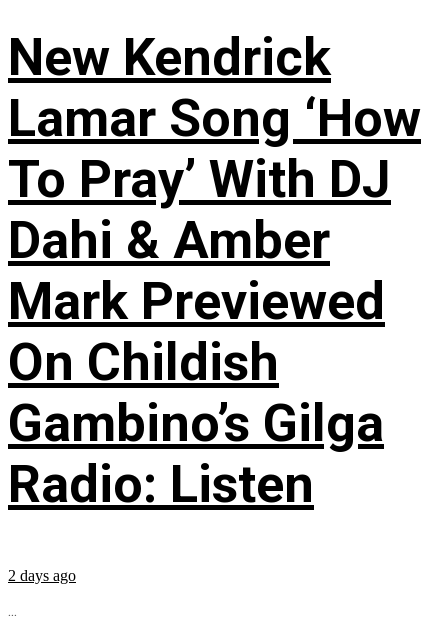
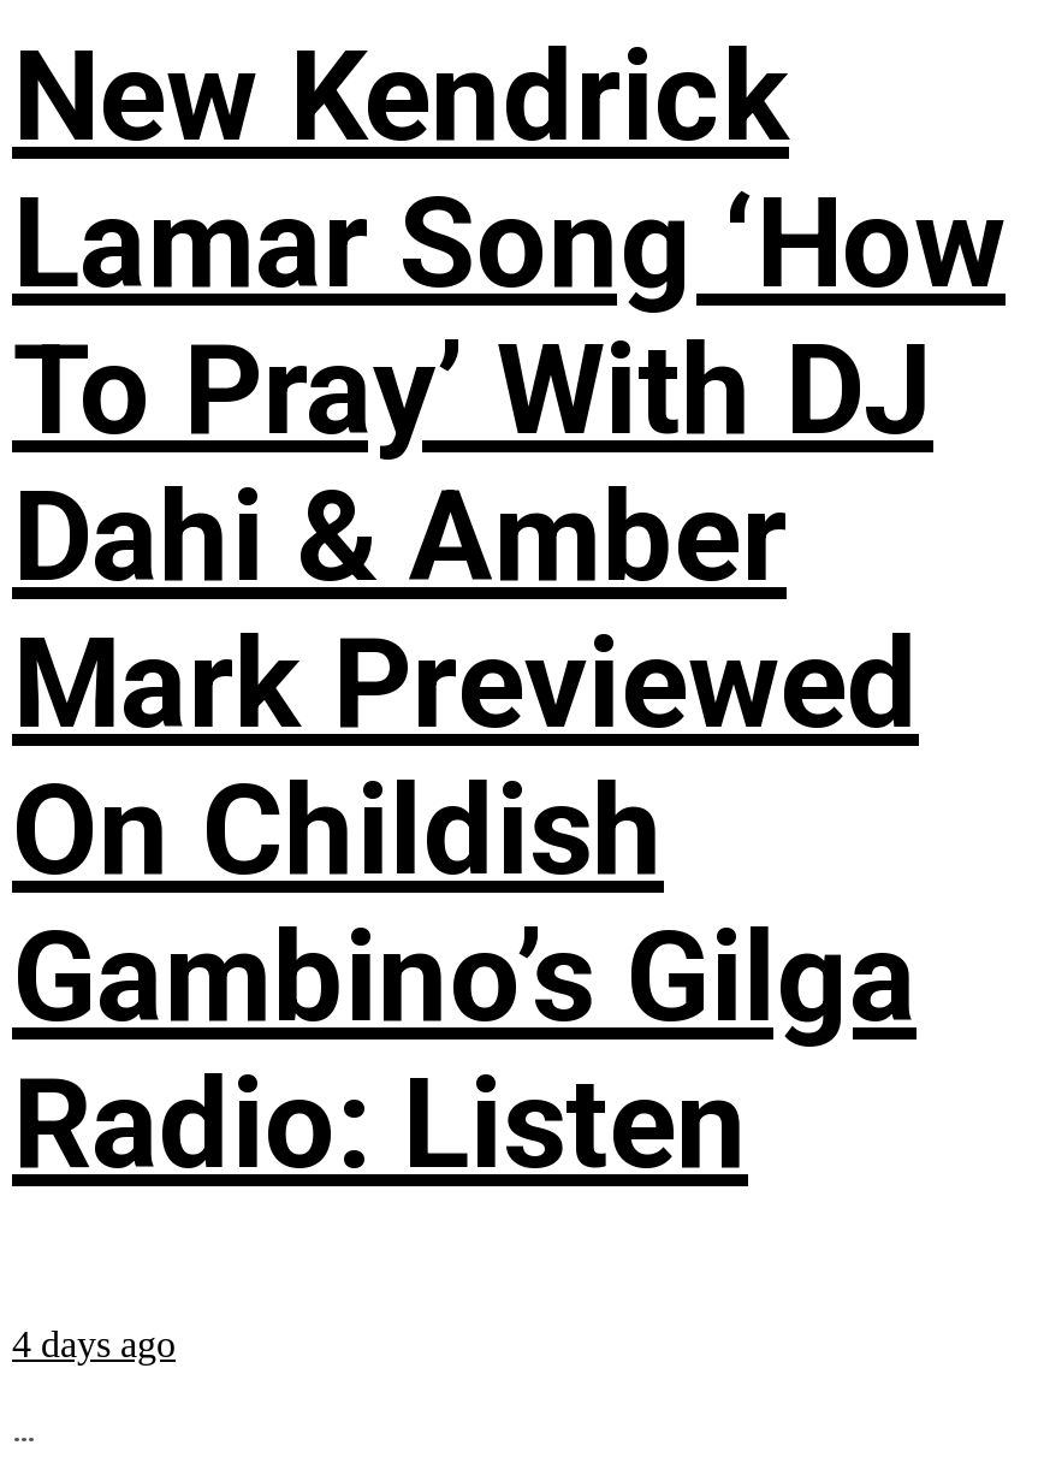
[8,566,76,583] 2 days ago -> [12,1322,176,1363] 4 days ago

